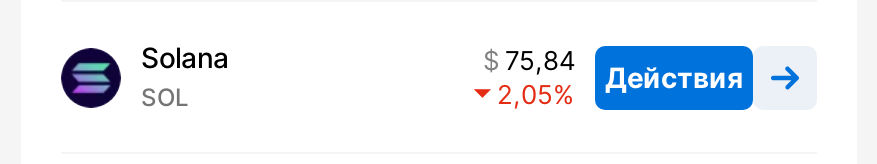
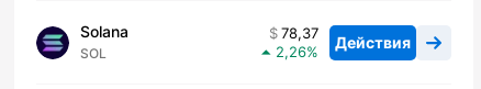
[505,45,743,94] 75,84 Действия -> [281,25,411,52] 78,37 Действия
[497,79,553,111] 2,05 -> [276,43,306,61] 2,26

